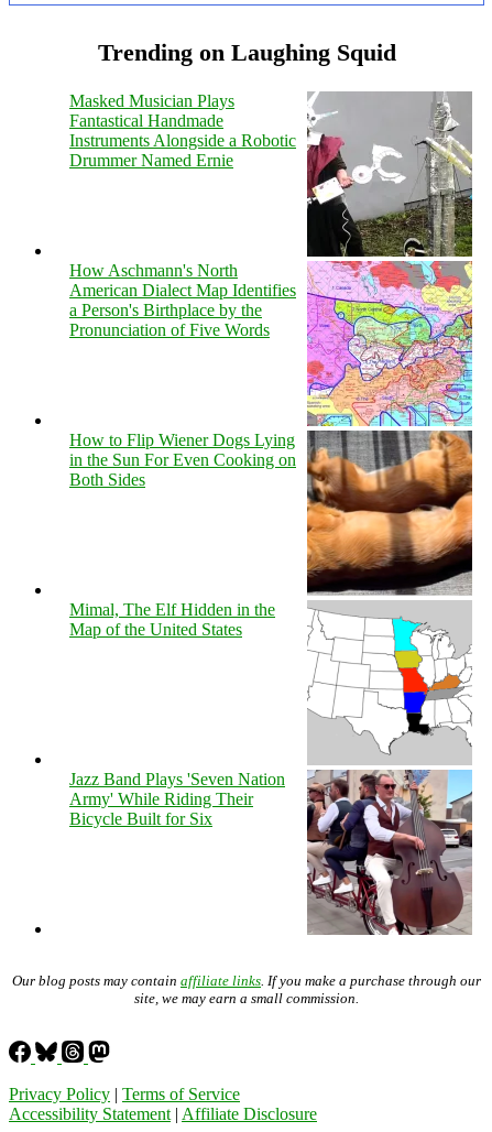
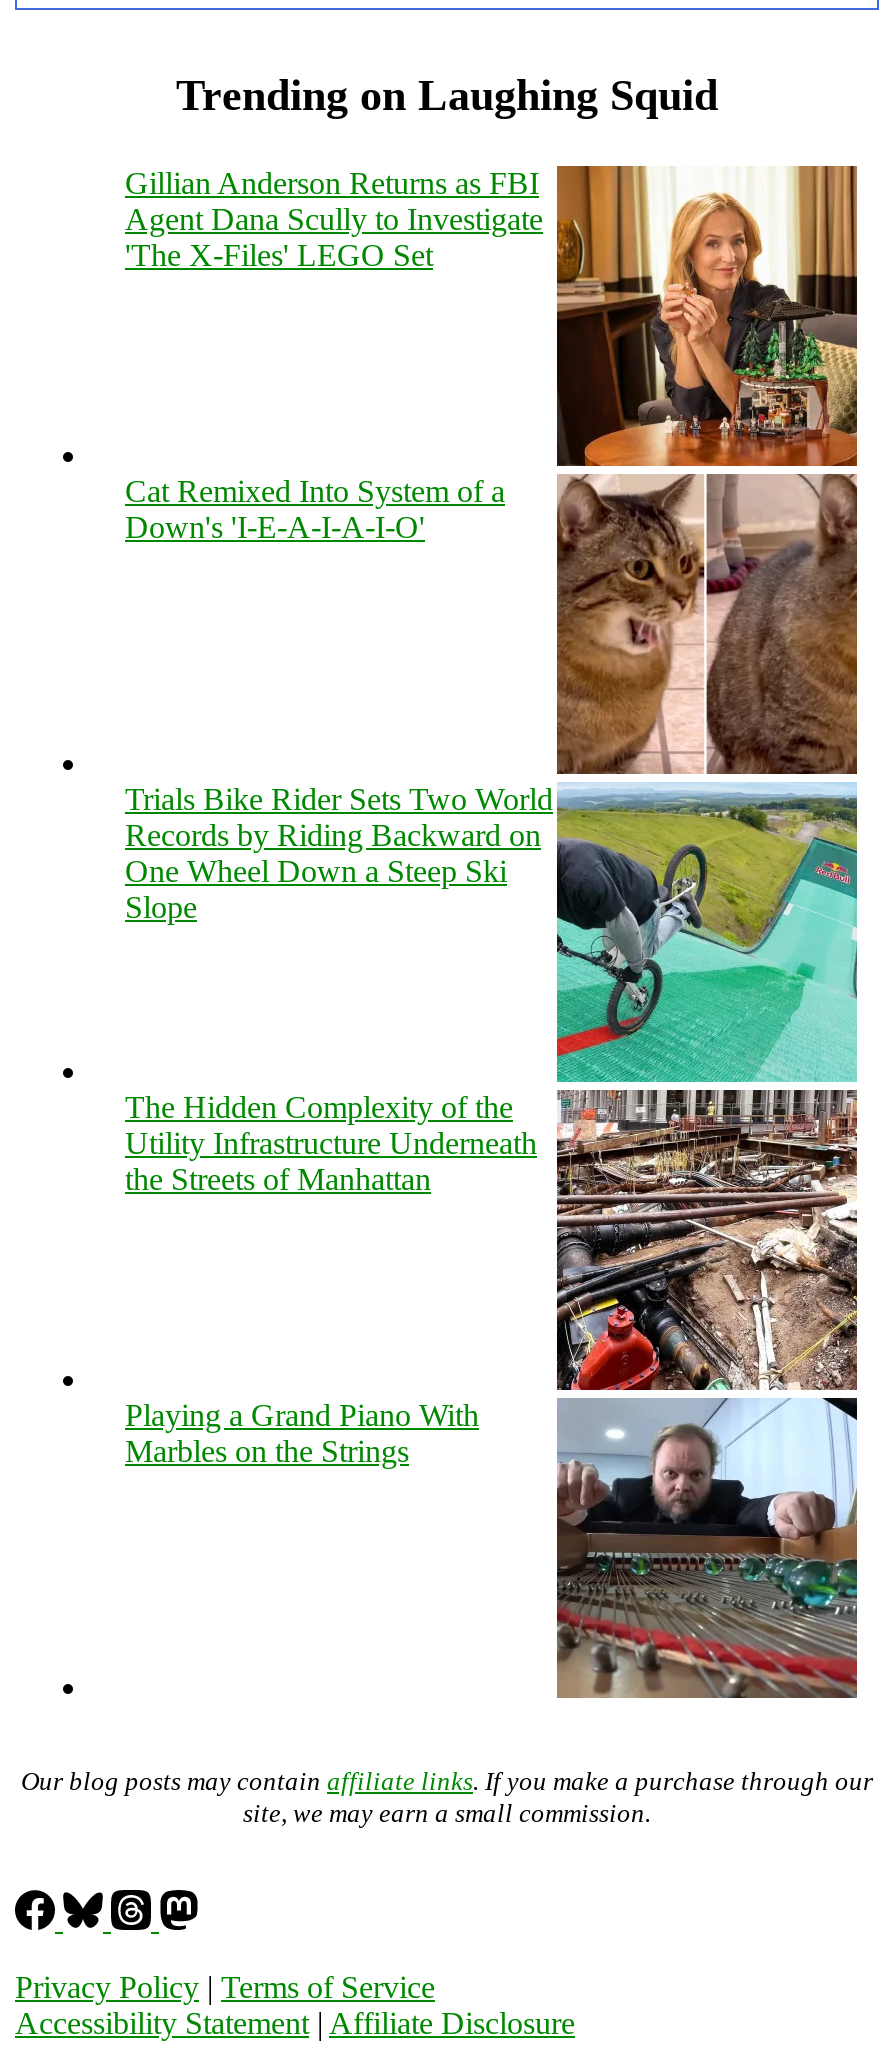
[69,91,473,935] [image] | Masked Musician Plays | Fantastical Handmade | Instruments Alongside a Robotic | Drummer Named Ernie -> [125,164,859,1700] [image] | Gillian Anderson Returns as FBI | Agent Dana Scully to Investigate | 'The X-Files' LEGO Set
[69,261,296,339] How Aschmann's North | American Dialect Map Identifies | a Person's Birthplace by the | Pronunciation of Five Words -> [125,473,505,543] Cat Remixed Into System of a | Down's 'I-E-A-I-A-I-O'
[69,430,296,489] How to Flip Wiener Dogs Lying | in the Sun For Even Cooking on | Both Sides -> [125,781,553,923] Trials Bike Rider Sets Two World | Records by Riding Backward on | One Wheel Down a Steep Ski | Slope
[69,600,275,638] Mimal, The Elf Hidden in the | Map of the United States -> [125,1089,537,1195] The Hidden Complexity of the | Utility Infrastructure Underneath | the Streets of Manhattan
[69,769,285,828] Jazz Band Plays 'Seven Nation | Army' While Riding Their | Bicycle Built for Six -> [125,1397,479,1467] Playing a Grand Piano With | Marbles on the Strings

